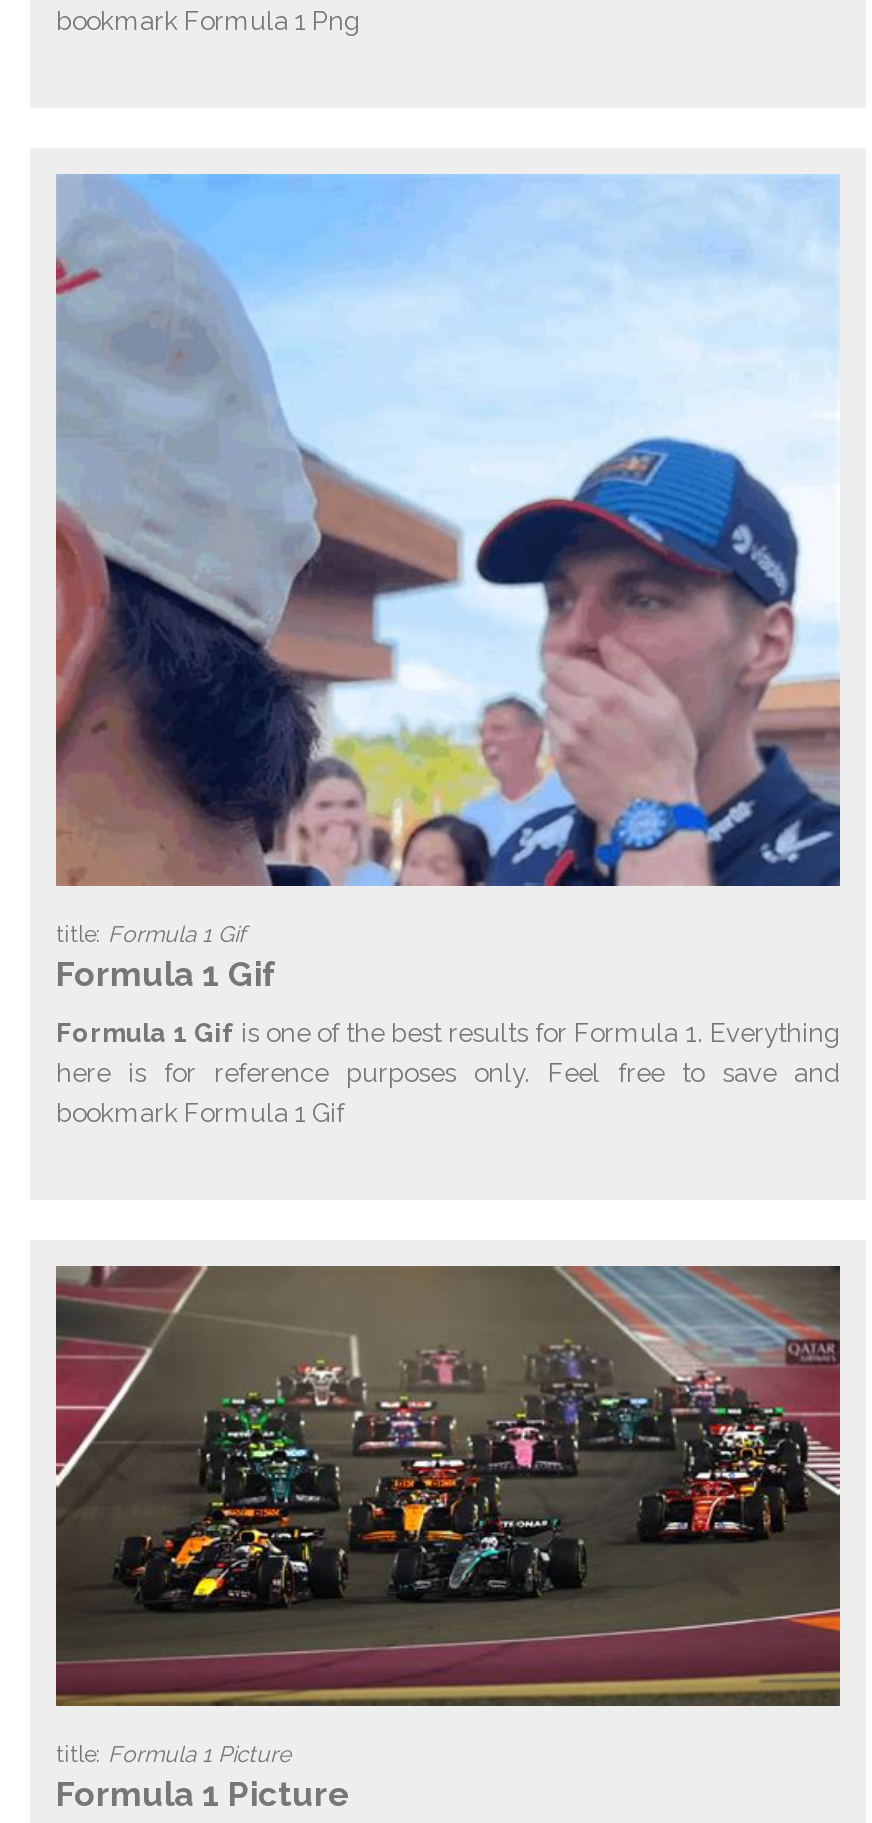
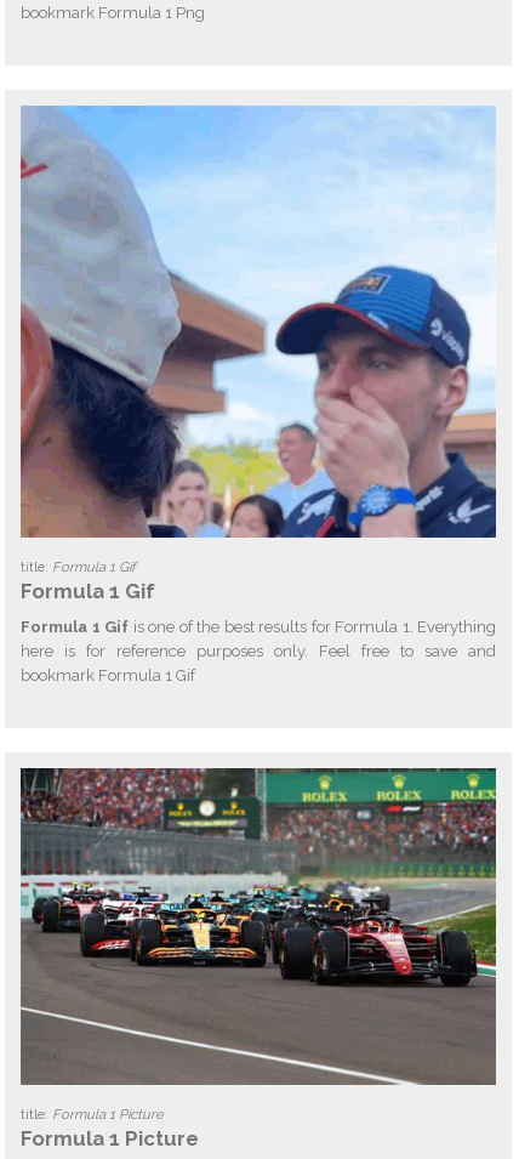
[56,1264,842,1710] [image] -> [19,767,497,1085] [image]

